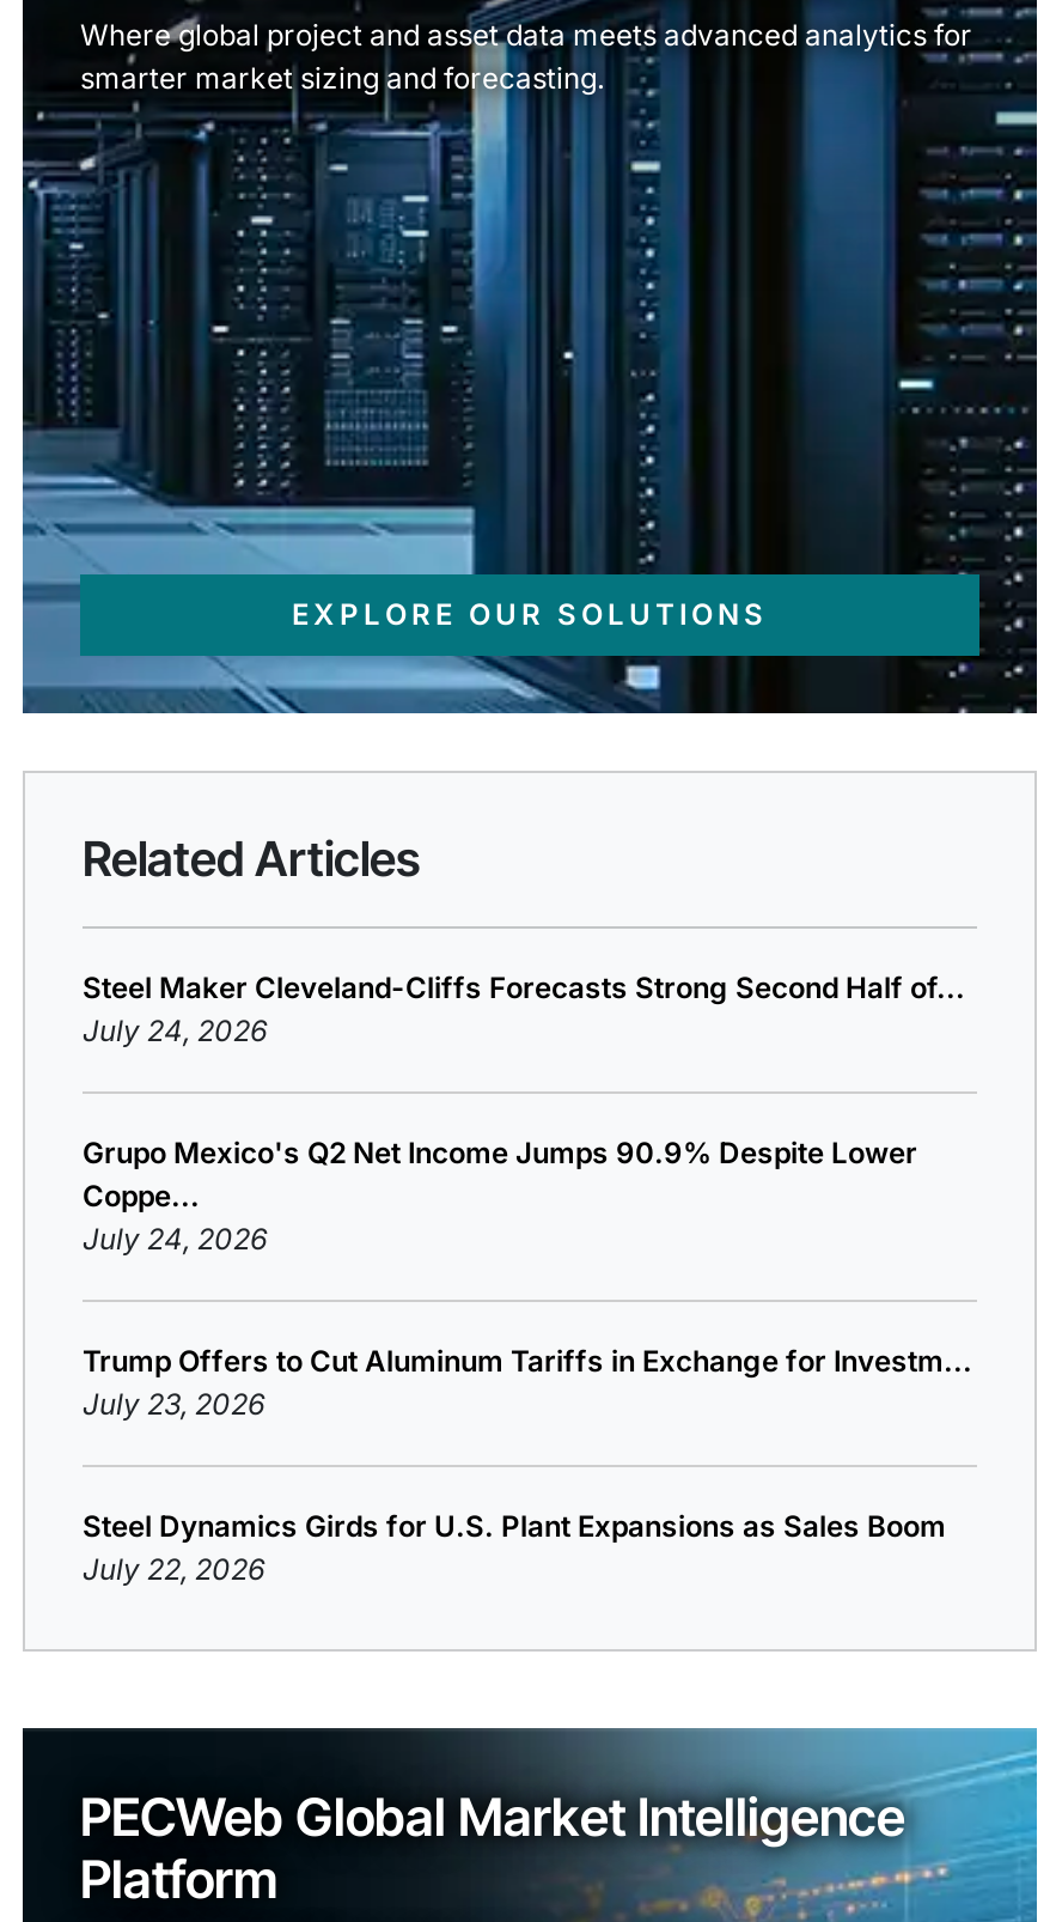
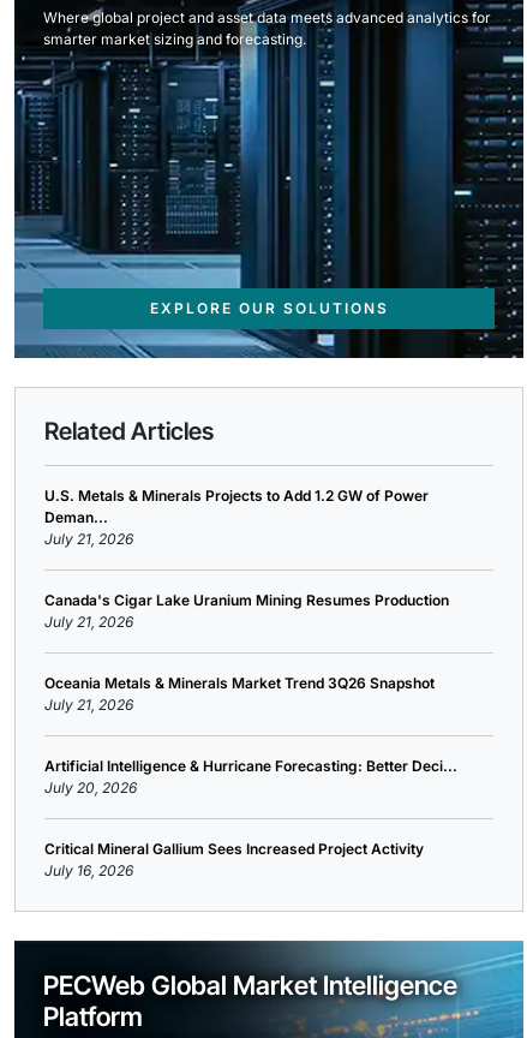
[83,969,972,1587] Steel Maker Cleveland-Cliffs Forecasts Strong Second Half of... | July 24, 2026 | Grupo Mexico's Q2 Net Income Jumps 90.9% Despite Lower | Coppe... | July 24, 2026 | Trump Offers to Cut Aluminum Tariffs in Exchange for Investm... | July 23, 2026 | Steel Dynamics Girds for U.S. Plant Expansions as Sales Boom | July 22, 2026 -> [44,487,457,879] U.S. Metals & Minerals Projects to Add 1.2 GW of Power | Deman... | July 21, 2026 | Canada's Cigar Lake Uranium Mining Resumes Production | July 21, 2026 | Oceania Metals & Minerals Market Trend 3Q26 Snapshot | July 21, 2026 | Artificial Intelligence & Hurricane Forecasting: Better Deci... | July 20, 2026 | Critical Mineral Gallium Sees Increased Project Activity | July 16, 2026

